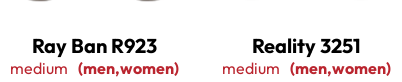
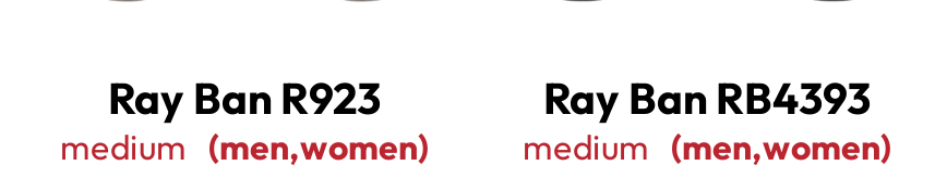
[251,33,360,58] Reality 3251 -> [543,71,871,126] Ray Ban RB4393

